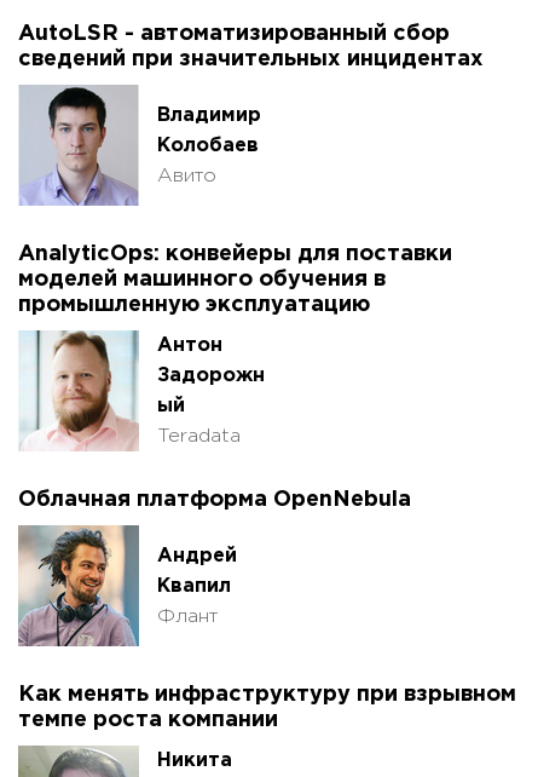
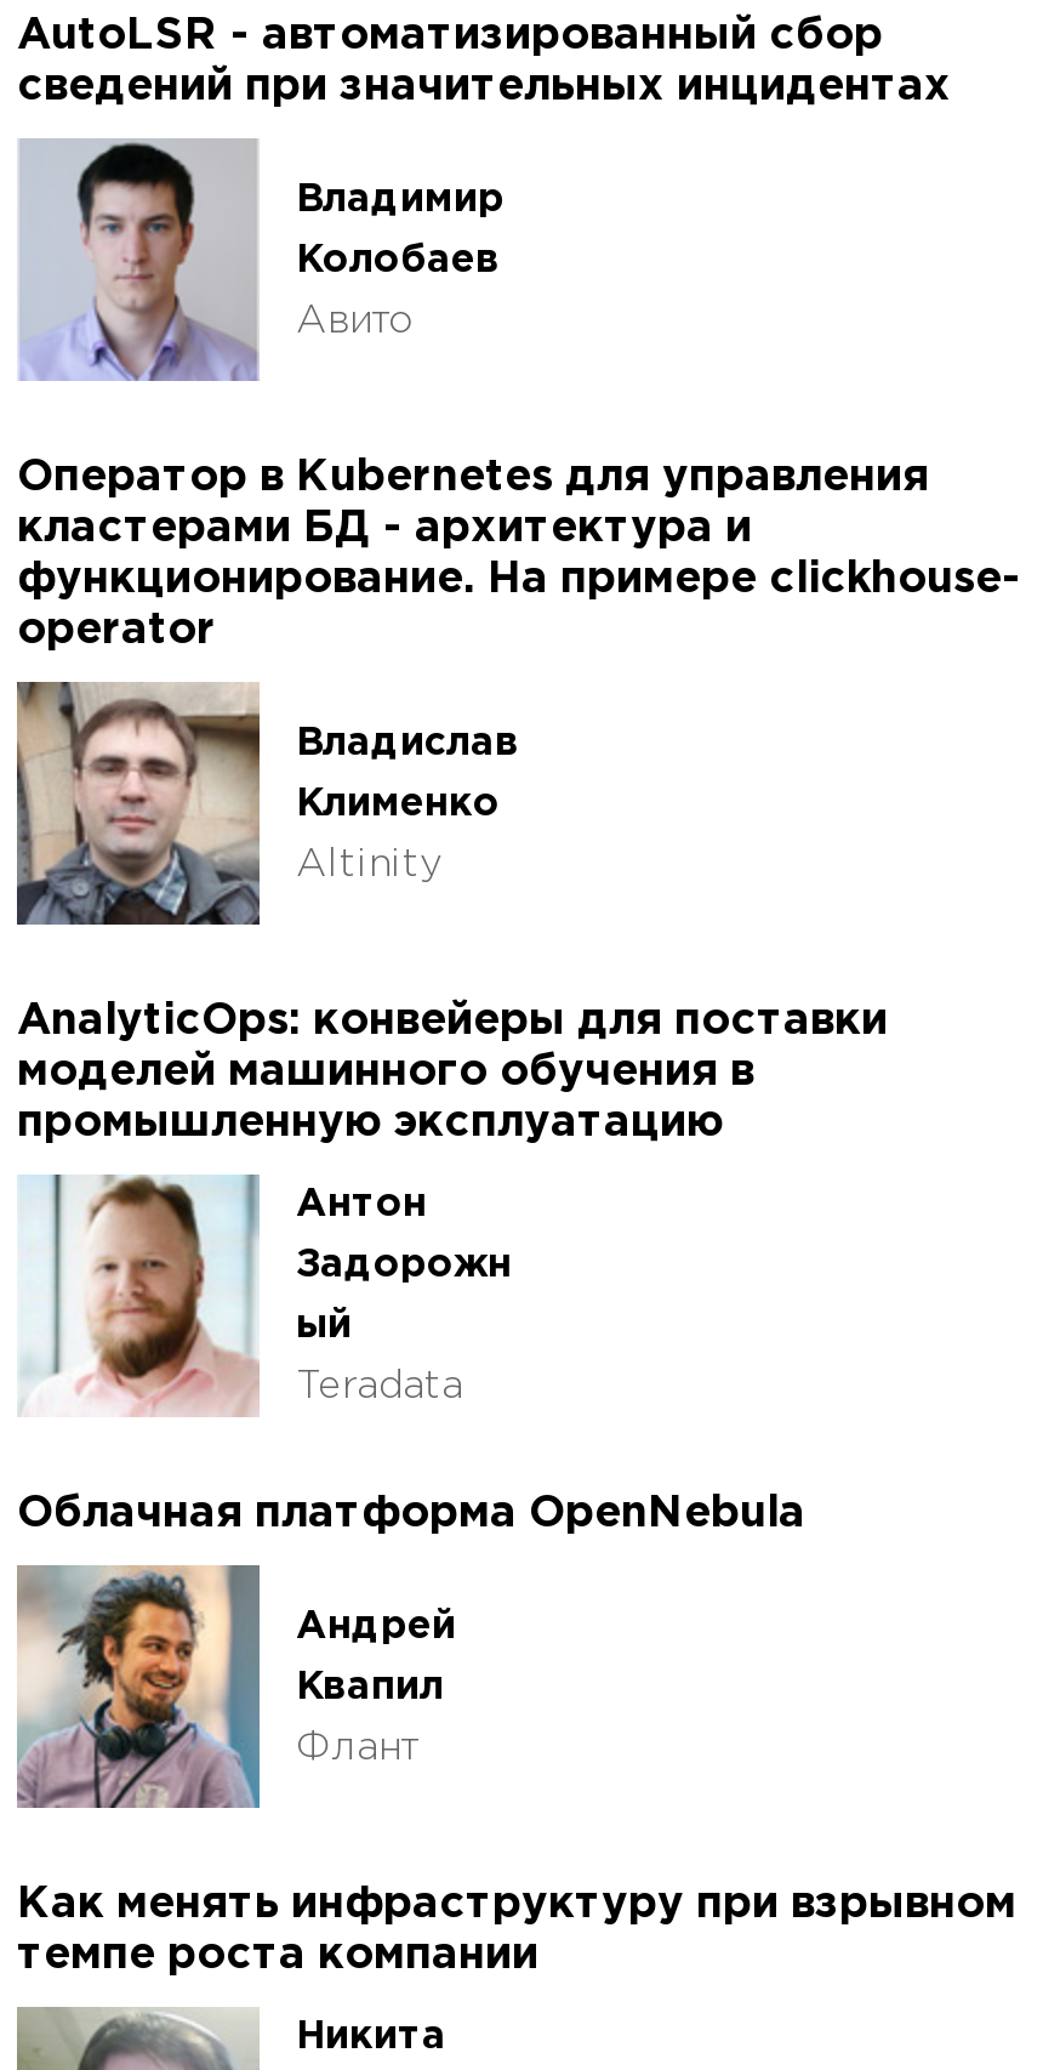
none -> [15,459,1021,927] [image] | Оператор в Kubernetes для управления | кластерами БД - архитектура и | функционирование. На примере clickhouse- | operator | Владислав | Клименко | Altinity

